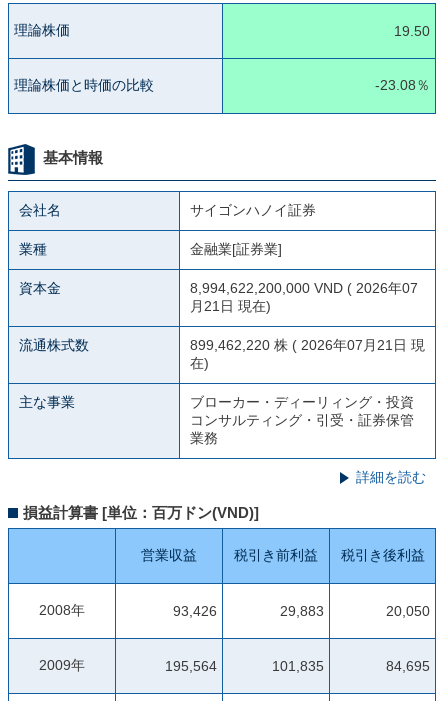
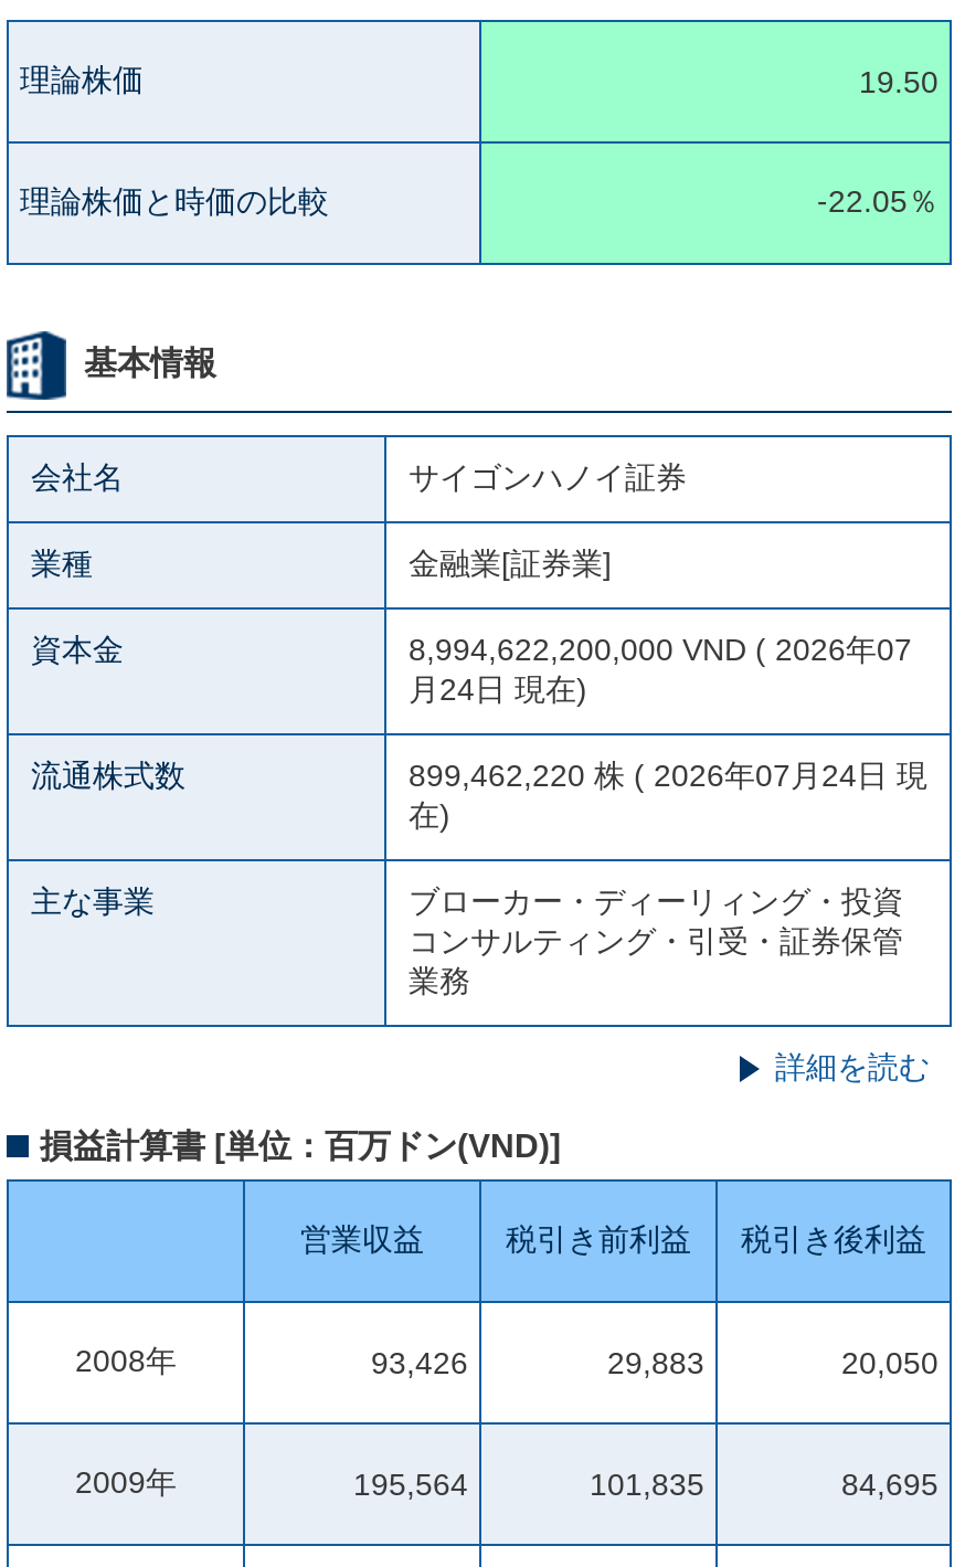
[375,77,430,93] -23.08％ -> [817,183,939,218] -22.05％
[190,298,271,314] 月21日 現在) -> [409,671,587,706] 月24日 現在)
[190,337,425,353] 899,462,220 株 ( 2026年07月21日 現 -> [409,757,927,792] 899,462,220 株 ( 2026年07月24日 現

